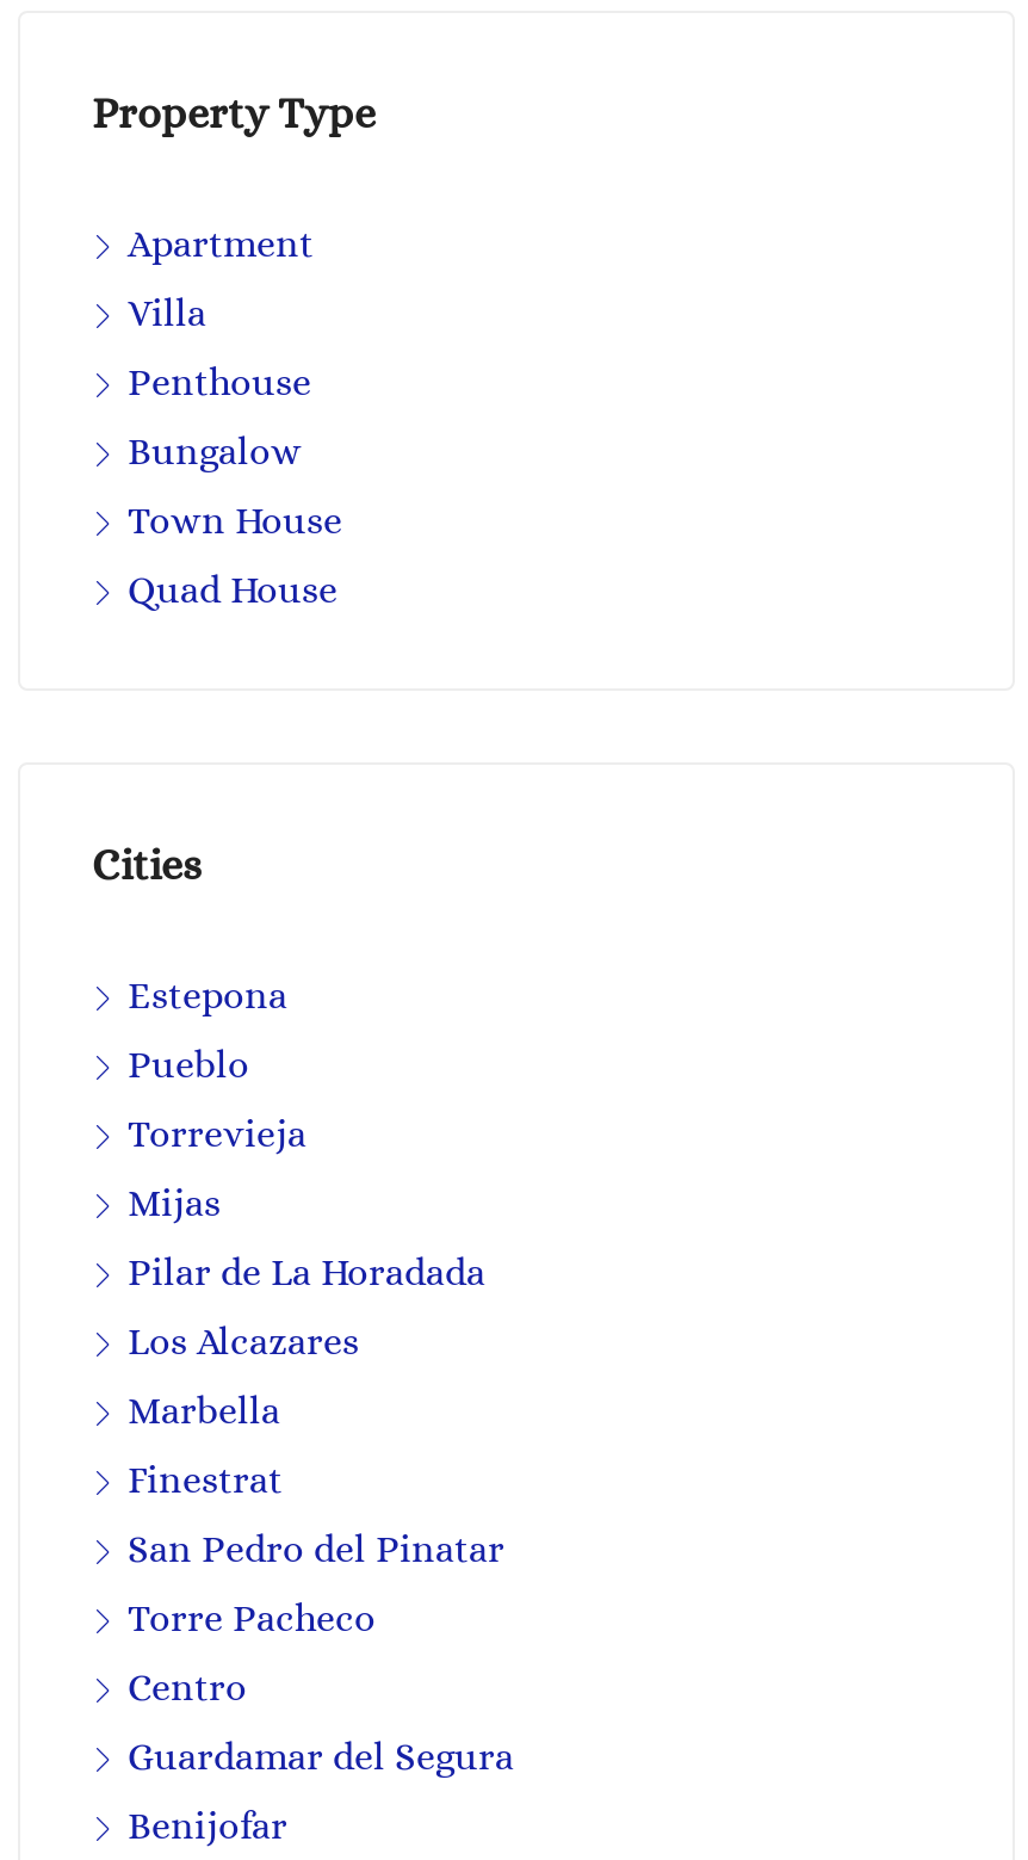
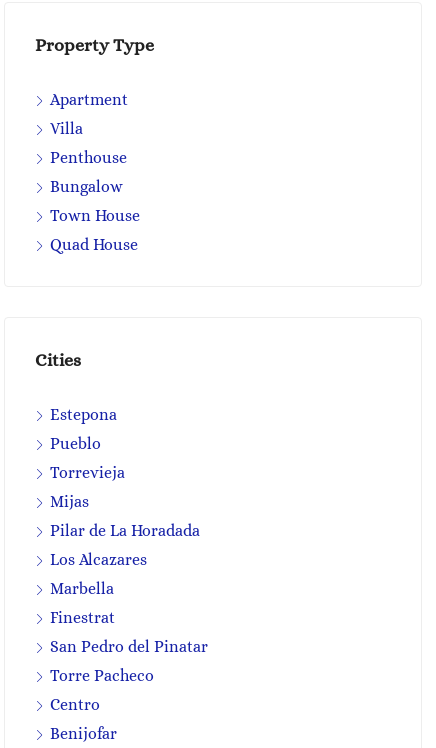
[128,1732,514,1778] Guardamar del Segura -> none

